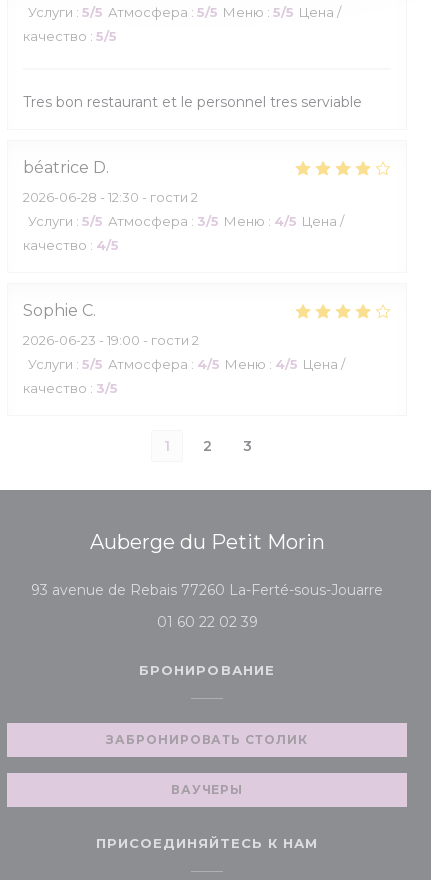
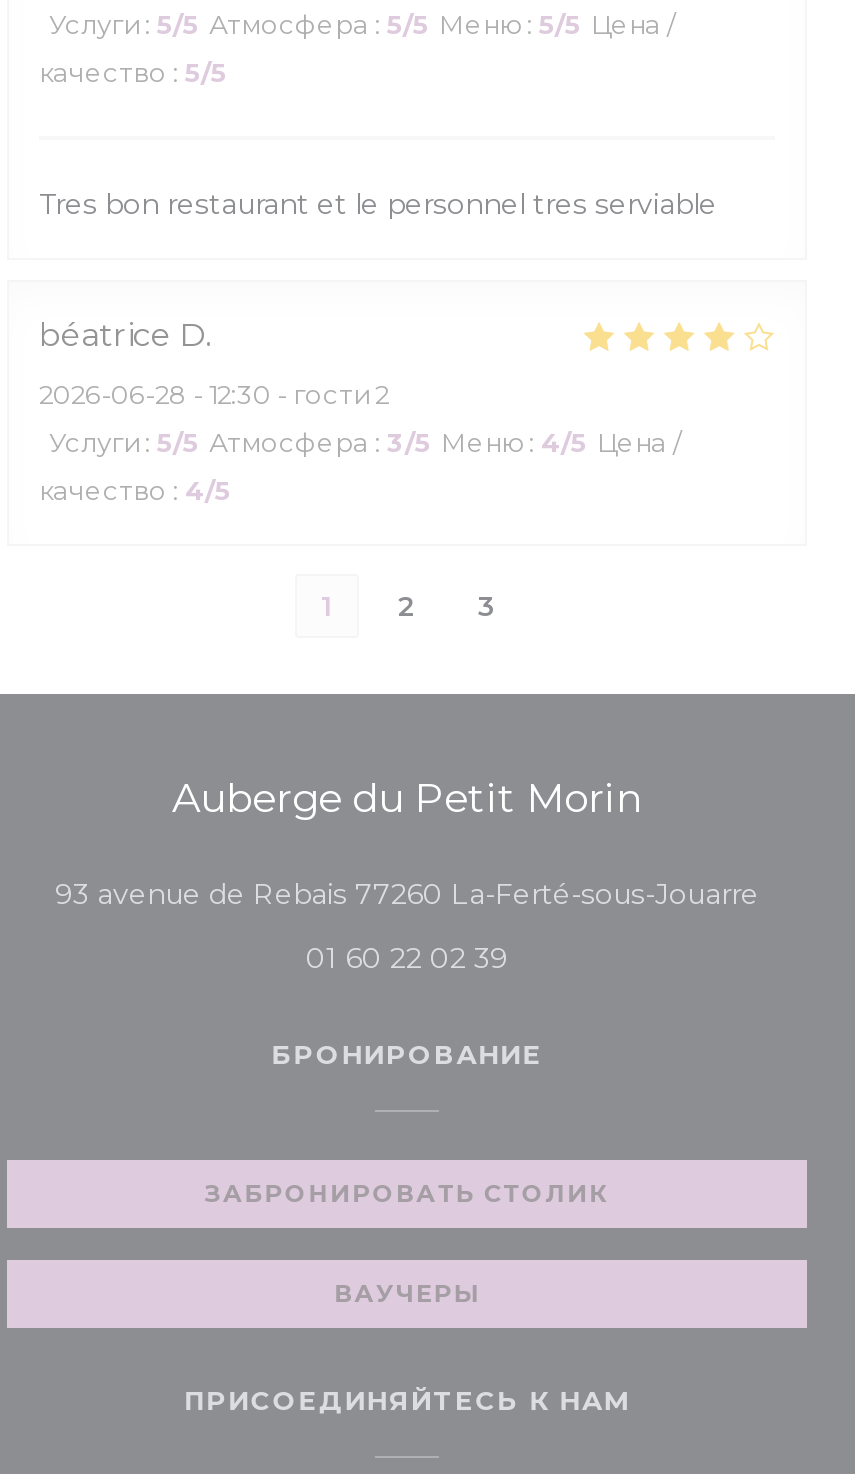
[23,301,345,396] Sophie C | 2026-06-23 - 19:00 - гости 2 | Услуги: 5/5 Атмосфера: 4/5 Меню: 4/5 Цена / | качество: 3/5 -> none

